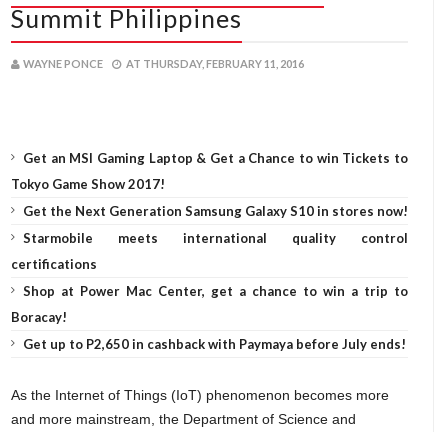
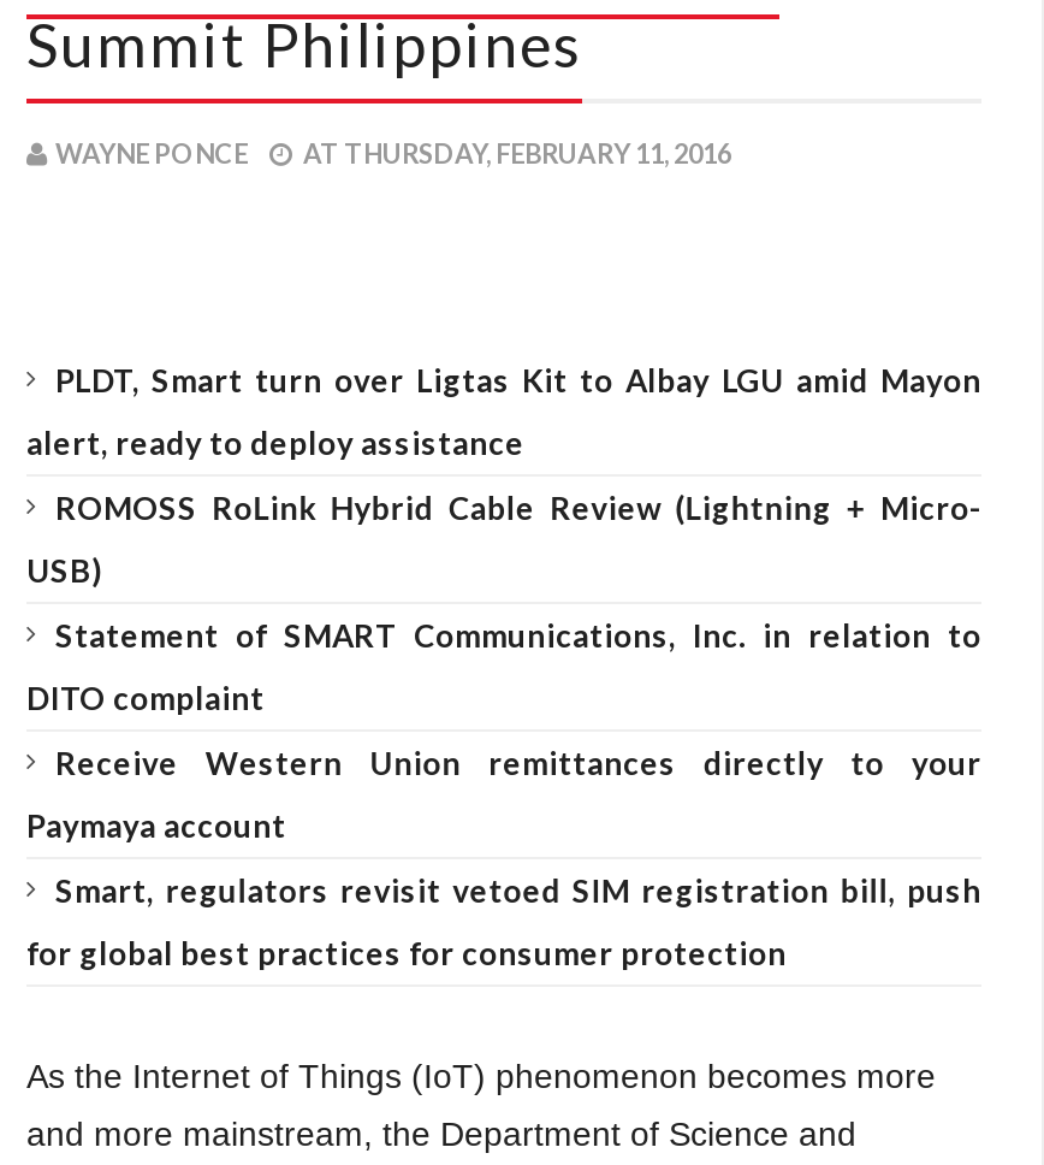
[11,150,408,352] Get an MSI Gaming Laptop & Get a Chance to win Tickets to | Tokyo Game Show 2017! | Get the Next Generation Samsung Galaxy S10 in stores now! | Starmobile meets international quality control | certifications | Shop at Power Mac Center, get a chance to win a trip to | Boracay! | Get up to P2,650 in cashback with Paymaya before July ends! -> [26,361,981,972] PLDT, Smart turn over Ligtas Kit to Albay LGU amid Mayon | alert, ready to deploy assistance | ROMOSS RoLink Hybrid Cable Review (Lightning + Micro- | USB) | Statement of SMART Communications, Inc. in relation to | DITO complaint | Receive Western Union remittances directly to your | Paymaya account | Smart, regulators revisit vetoed SIM registration bill, push | for global best practices for consumer protection

